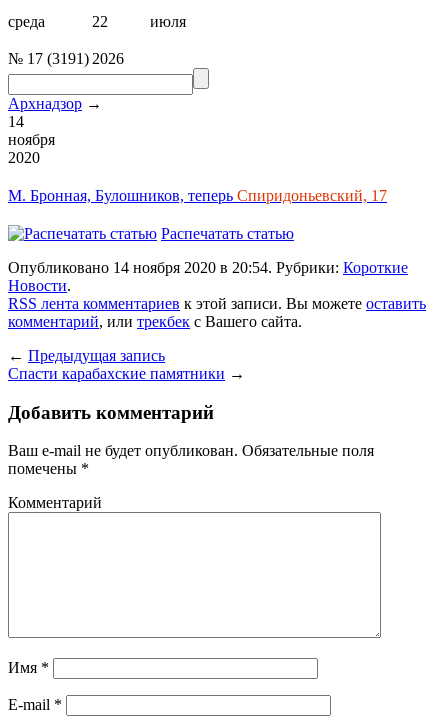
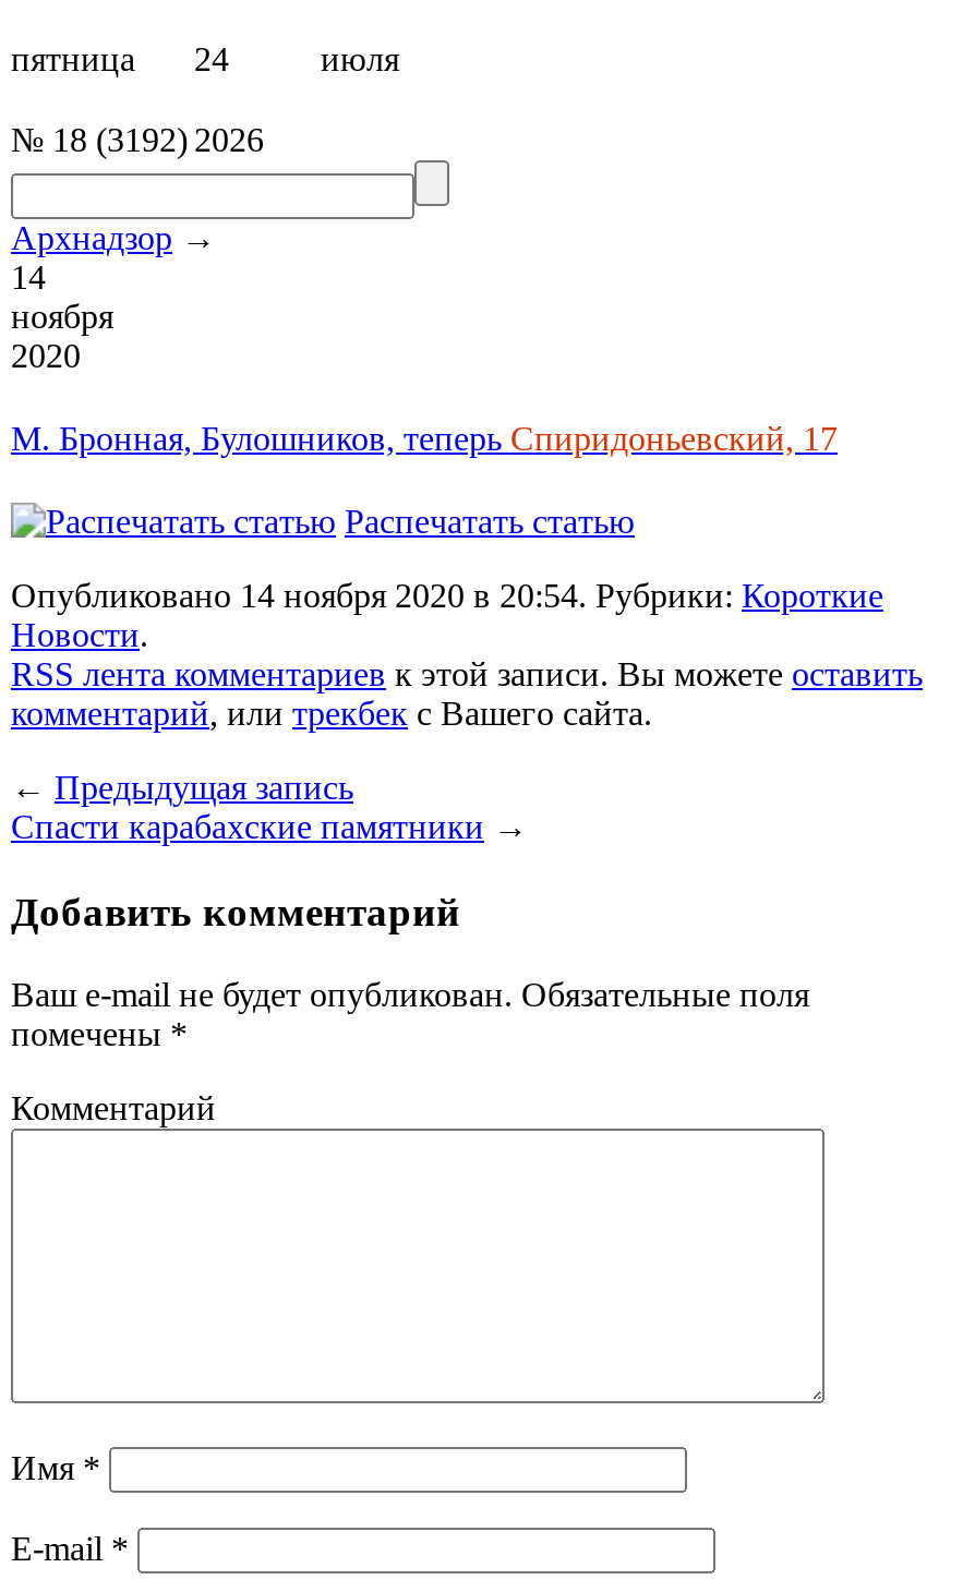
[8,13,108,30] среда | 22 -> [11,40,229,77] пятница | 24
[8,50,124,67] № 17 (3191) 2026 -> [11,121,264,158] № 18 (3192) 2026

